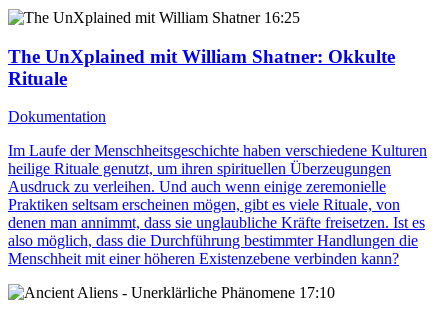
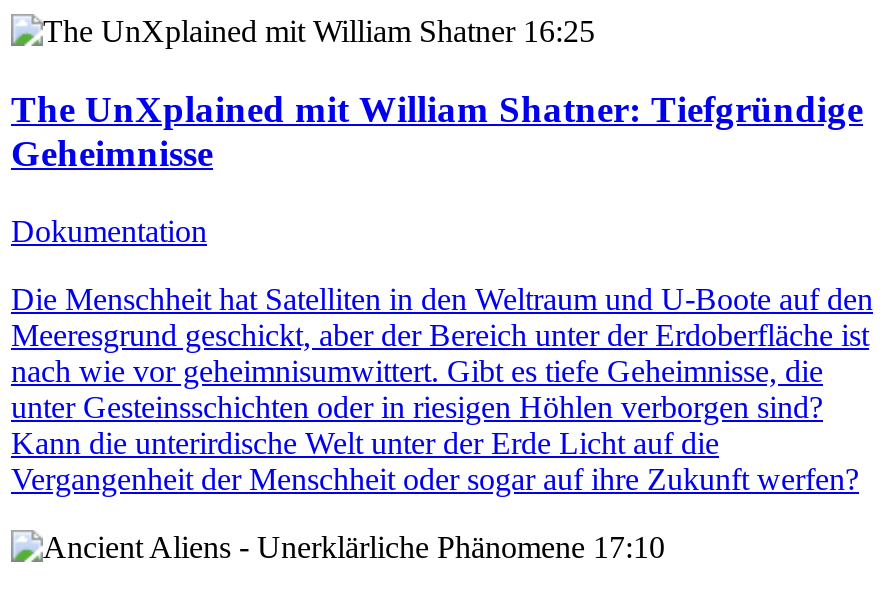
[8,46,395,89] The UnXplained mit William Shatner: Okkulte | Rituale -> [11,88,863,174] The UnXplained mit William Shatner: Tiefgründige | Geheimnisse
[8,142,427,267] Im Laufe der Menschheitsgeschichte haben verschiedene Kulturen | heilige Rituale genutzt, um ihren spirituellen Überzeugungen | Ausdruck zu verleihen. Und auch wenn einige zeremonielle | Praktiken seltsam erscheinen mögen, gibt es viele Rituale, von | denen man annimmt, dass sie unglaubliche Kräfte freisetzen. Ist es | also möglich, dass die Durchführung bestimmter Handlungen die | Menschheit mit einer höheren Existenzebene verbinden kann? -> [11,282,873,496] Die Menschheit hat Satelliten in den Weltraum und U-Boote auf den | Meeresgrund geschickt, aber der Bereich unter der Erdoberfläche ist | nach wie vor geheimnisumwittert. Gibt es tiefe Geheimnisse, die | unter Gesteinsschichten oder in riesigen Höhlen verborgen sind? | Kann die unterirdische Welt unter der Erde Licht auf die | Vergangenheit der Menschheit oder sogar auf ihre Zukunft werfen?

